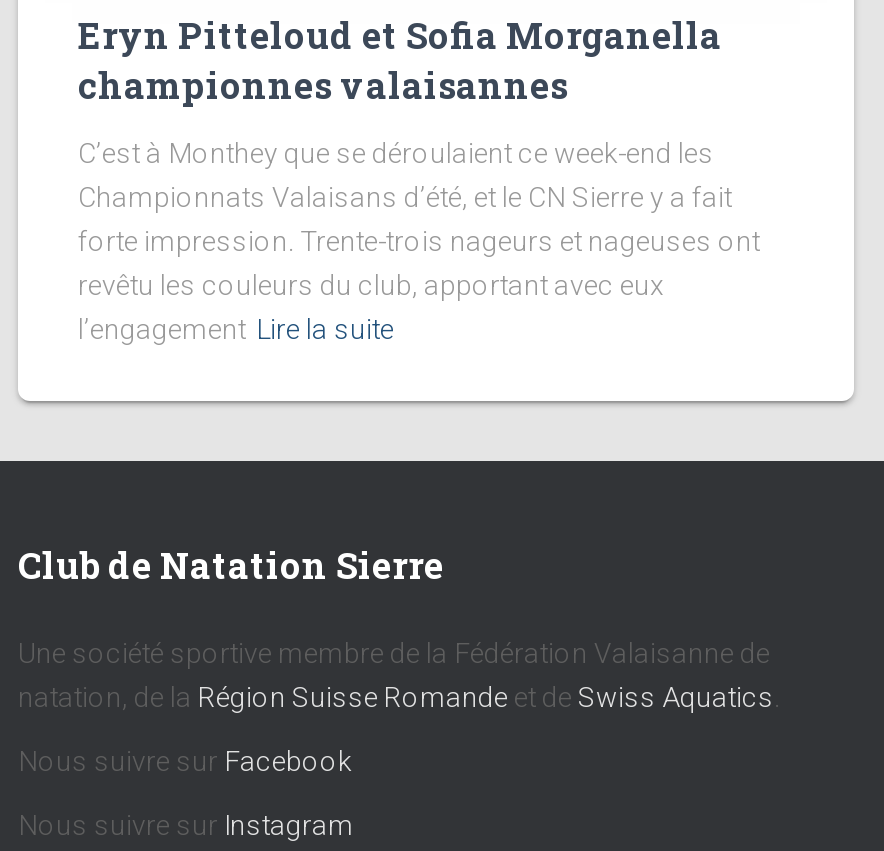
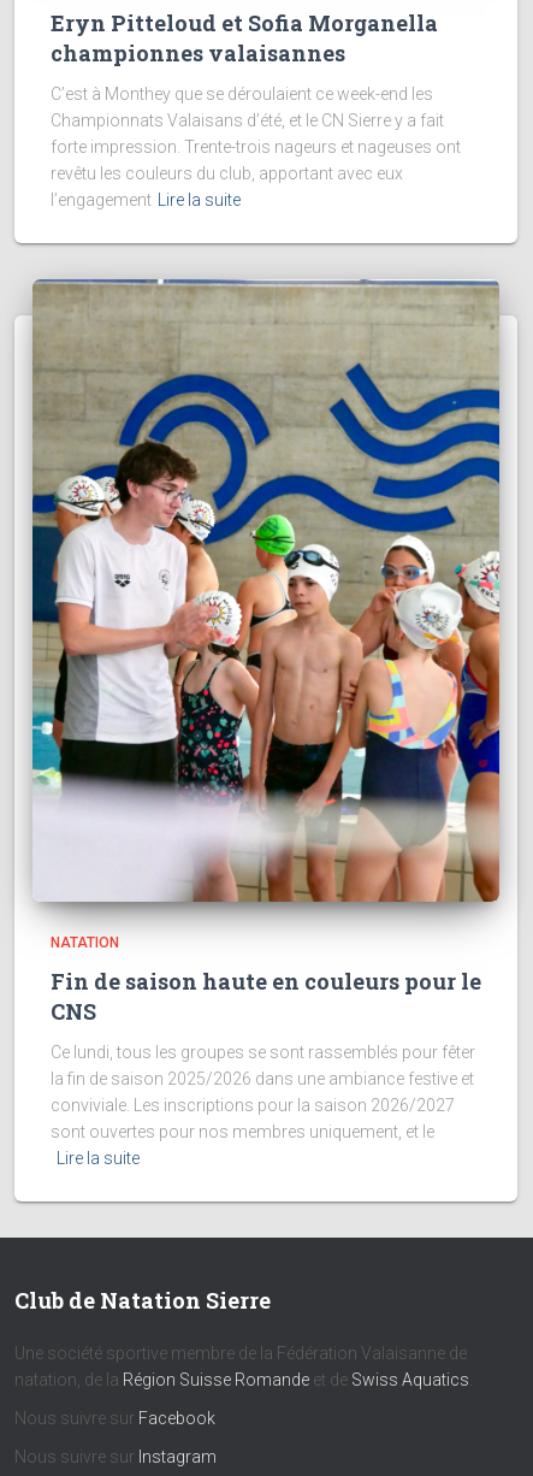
none -> [17,278,515,1168] [image] | NATATION | Fin de saison haute en couleurs pour le | CNS | Ce lundi, tous les groupes se sont rassemblés pour fêter | la fin de saison 2025/2026 dans une ambiance festive et | conviviale. Les inscriptions pour la saison 2026/2027 | sont ouvertes pour nos membres uniquement, et le | Lire la suite

